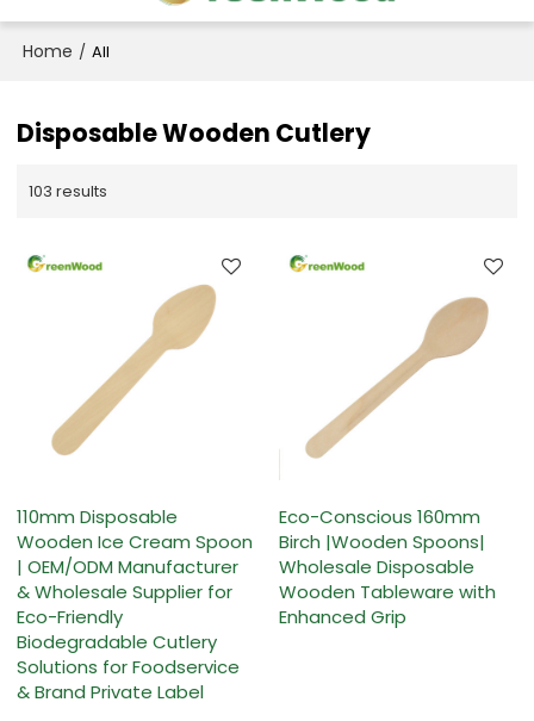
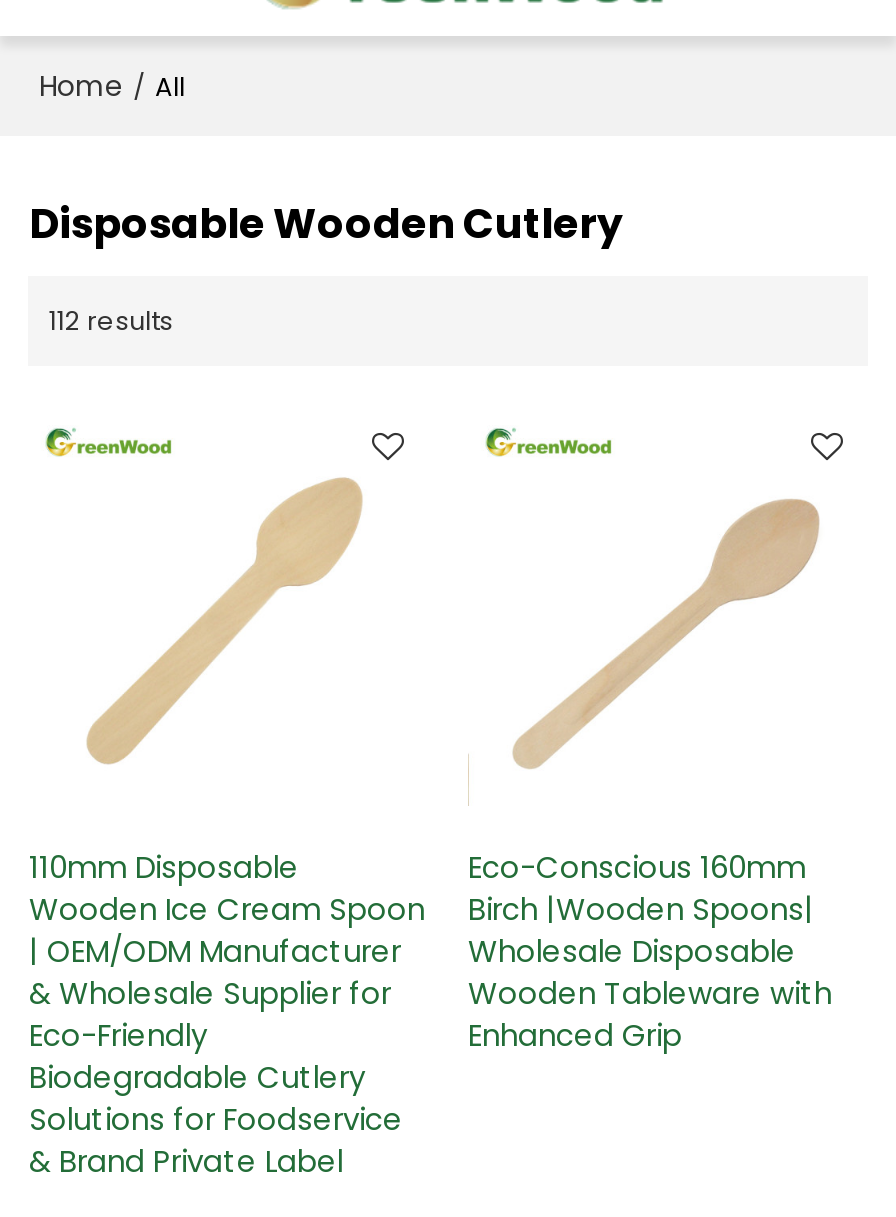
[29,180,108,203] 103 results -> [49,302,173,340] 112 results

